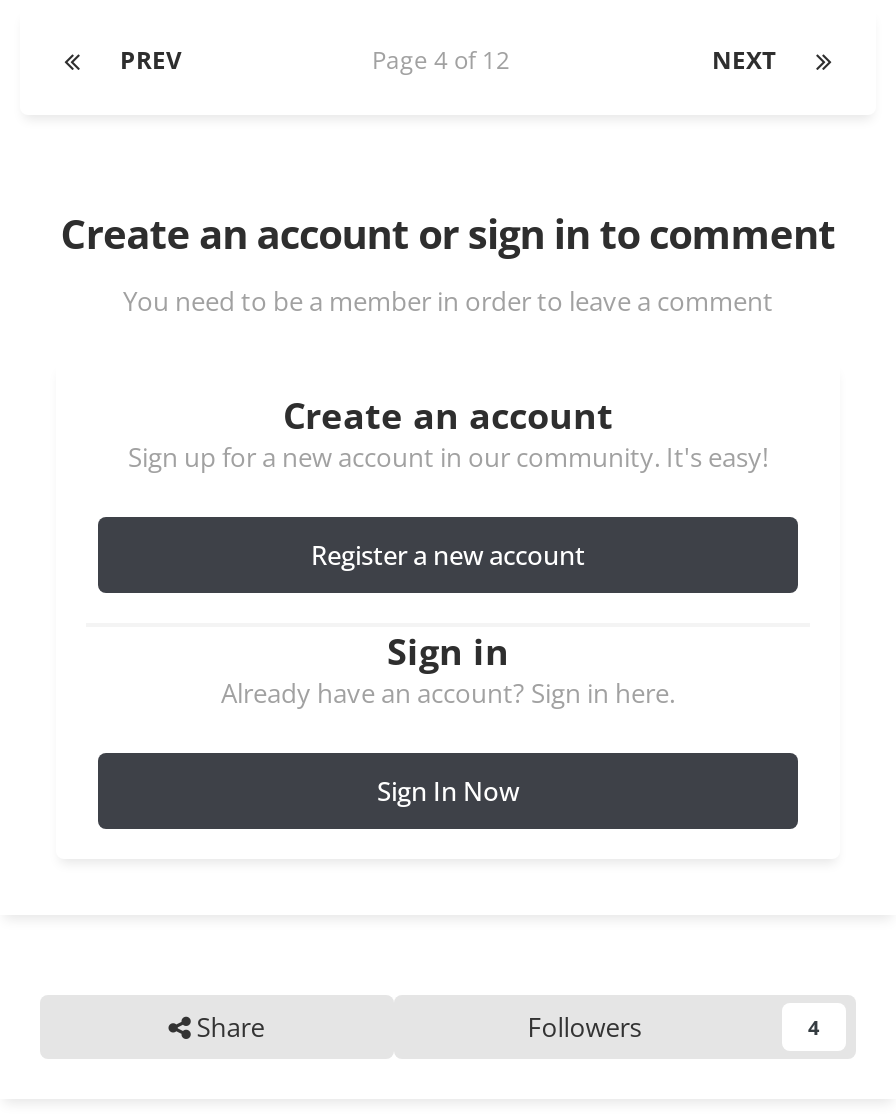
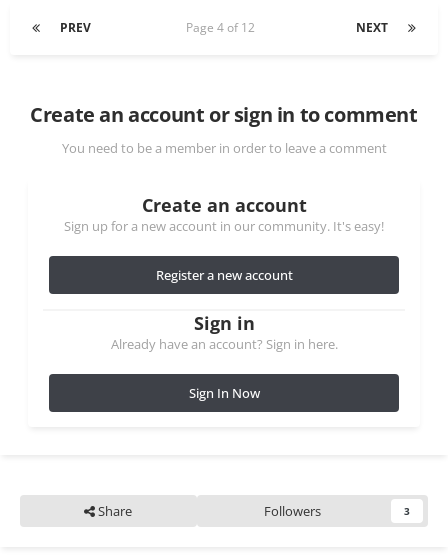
[808,1013,820,1041] 4 -> [404,504,410,518] 3

